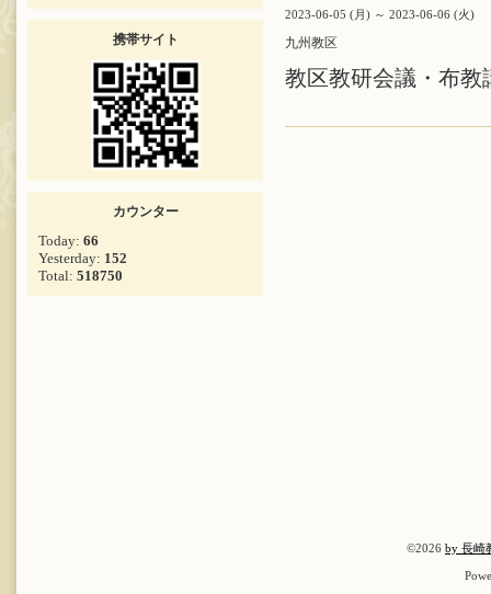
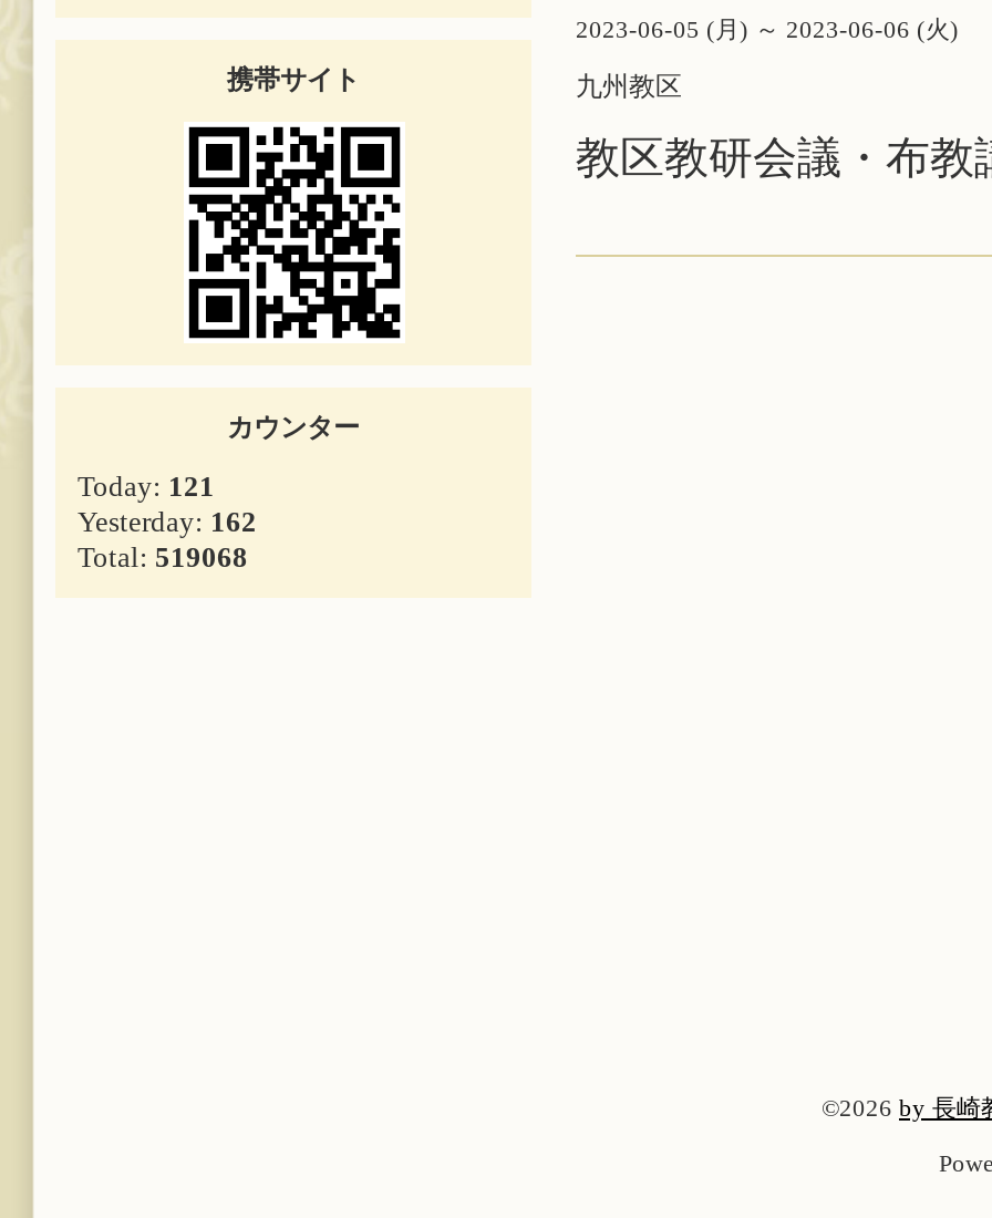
[38,232,99,249] Today: 66 -> [77,469,215,503] Today: 121
[38,250,127,266] Yesterday: 152 -> [77,505,257,538] Yesterday: 162
[38,267,123,284] Total: 518750 -> [77,540,248,574] Total: 519068

